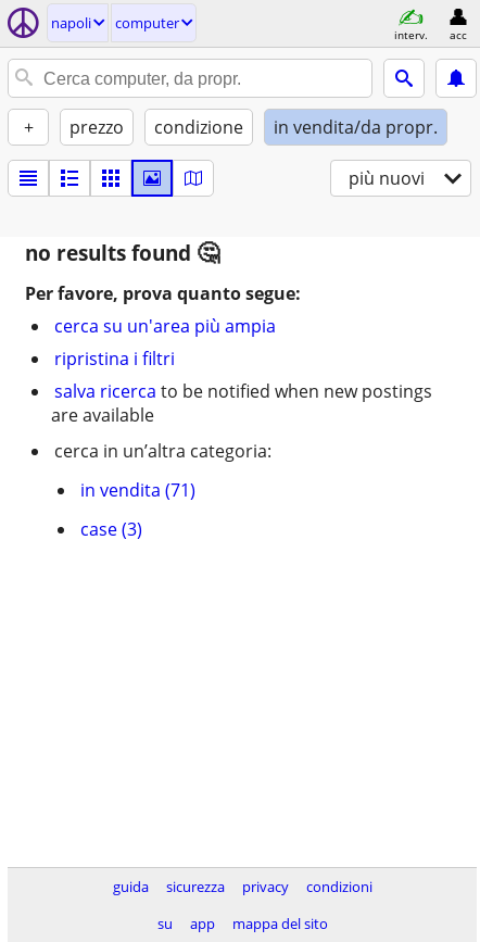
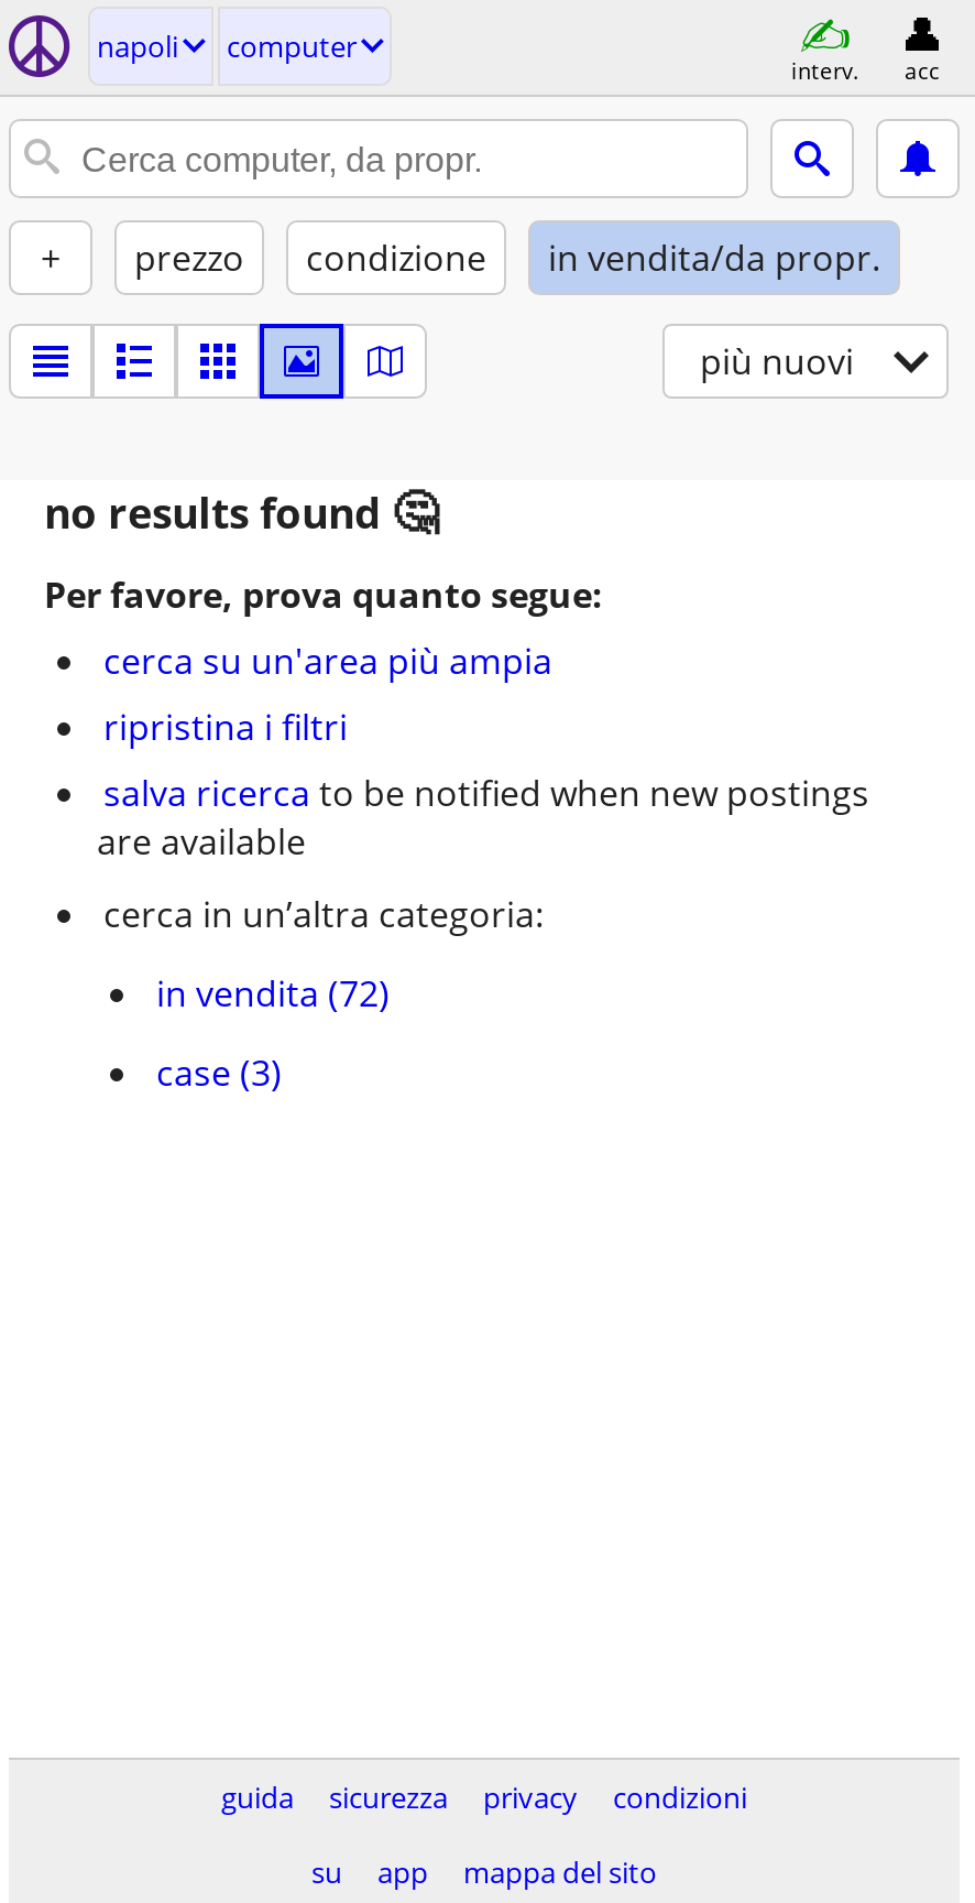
[80,478,195,502] in vendita (71) -> [156,969,390,1018] in vendita (72)

